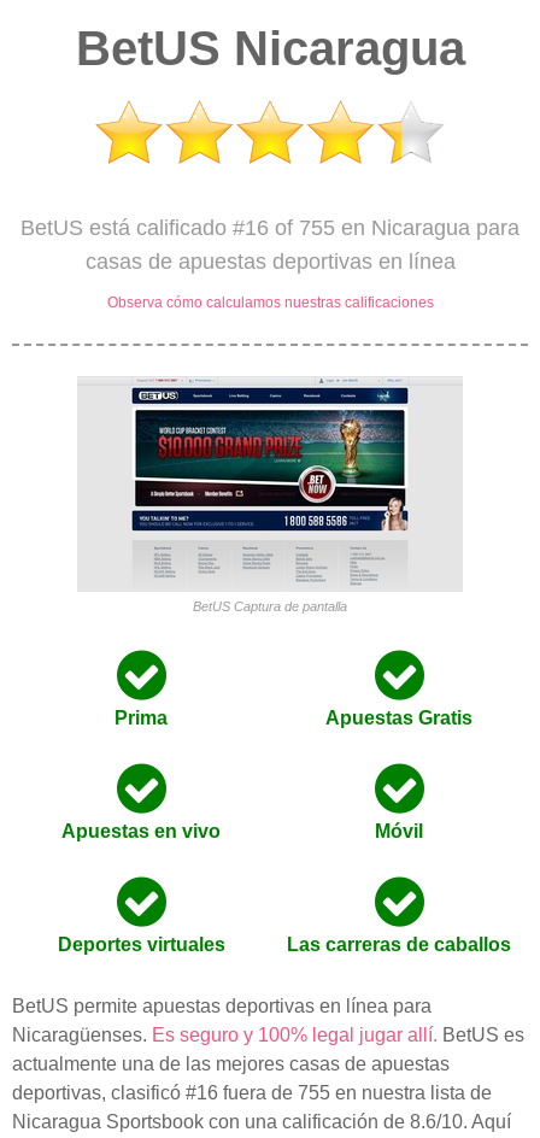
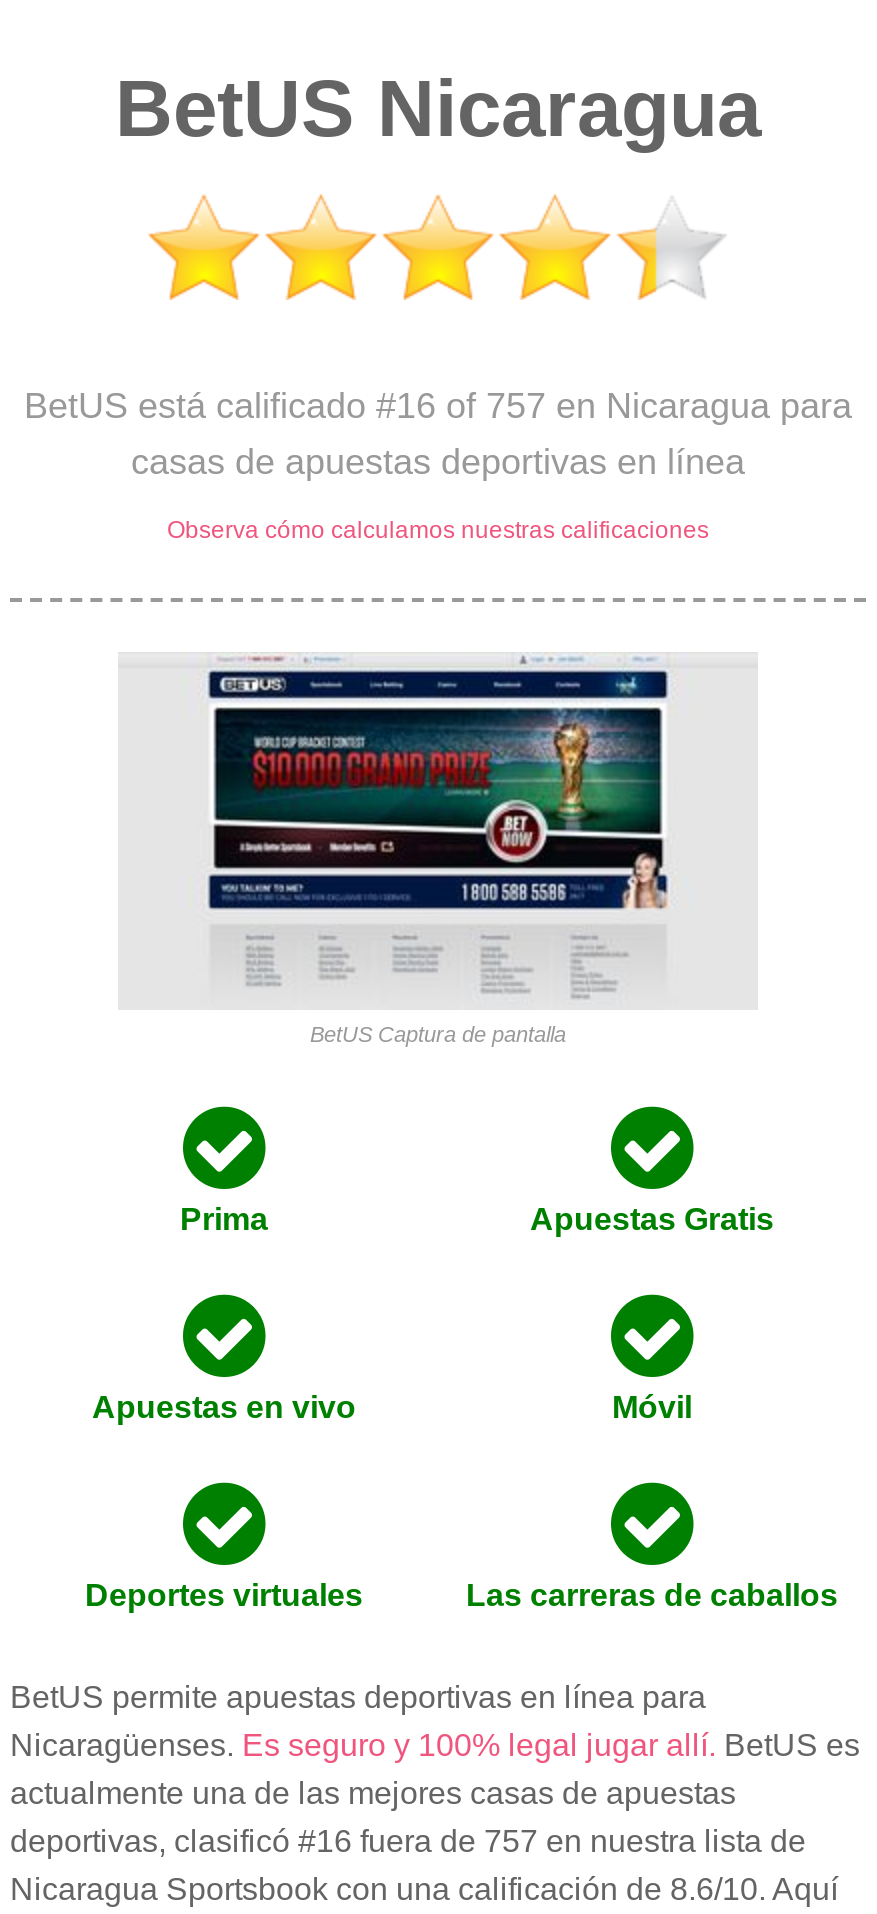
[20,215,520,239] BetUS está calificado #16 of 755 en Nicaragua para -> [24,385,852,425] BetUS está calificado #16 of 757 en Nicaragua para
[12,1082,492,1103] deportivas, clasificó #16 fuera de 755 en nuestra lista de -> [10,1823,806,1857] deportivas, clasificó #16 fuera de 757 en nuestra lista de

